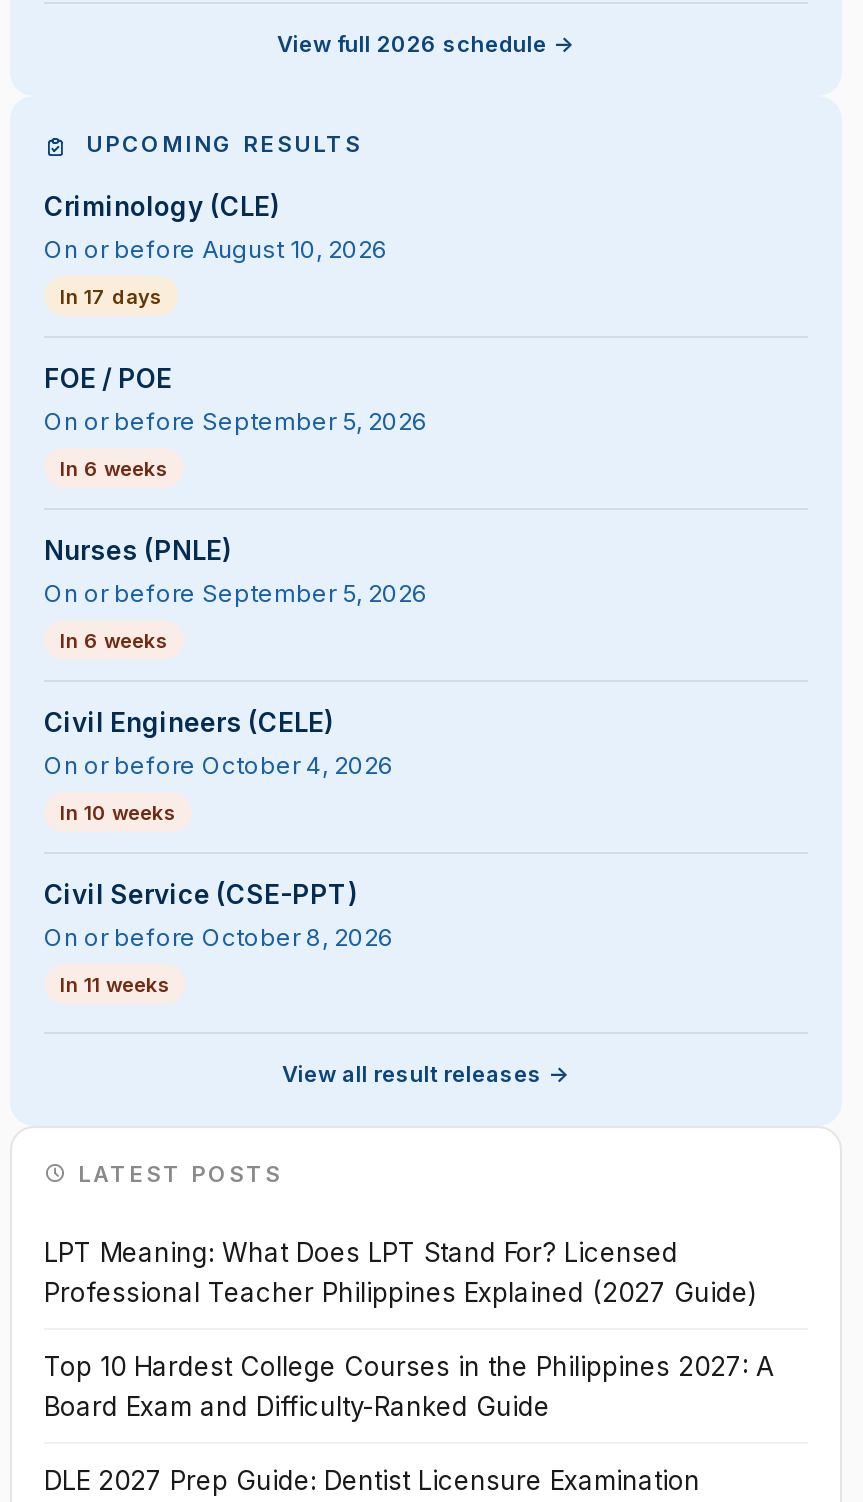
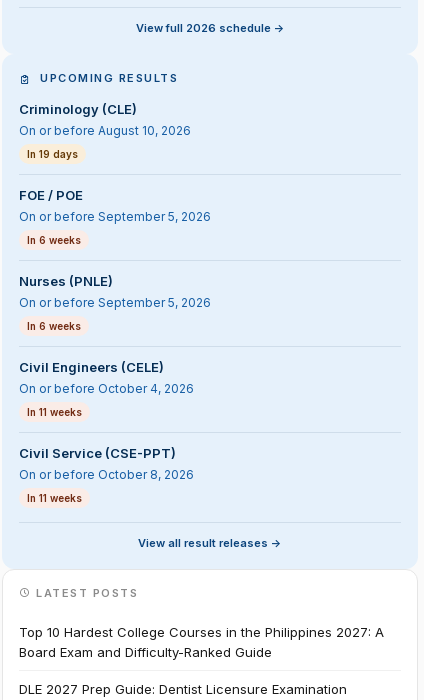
[60,284,162,308] In 17 days -> [27,148,78,160] In 19 days
[60,800,176,824] In 10 weeks -> [27,406,82,418] In 11 weeks
[44,1236,756,1308] LPT Meaning: What Does LPT Stand For? Licensed | Professional Teacher Philippines Explained (2027 Guide) -> none

